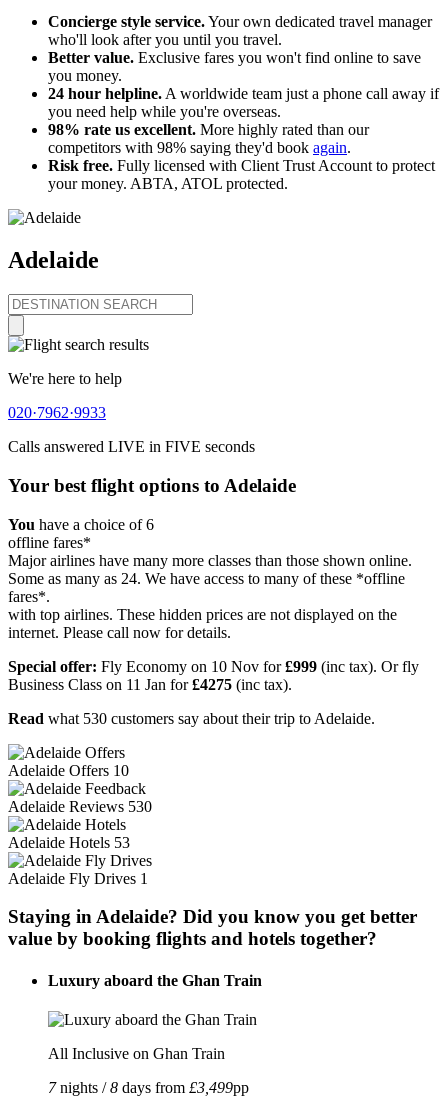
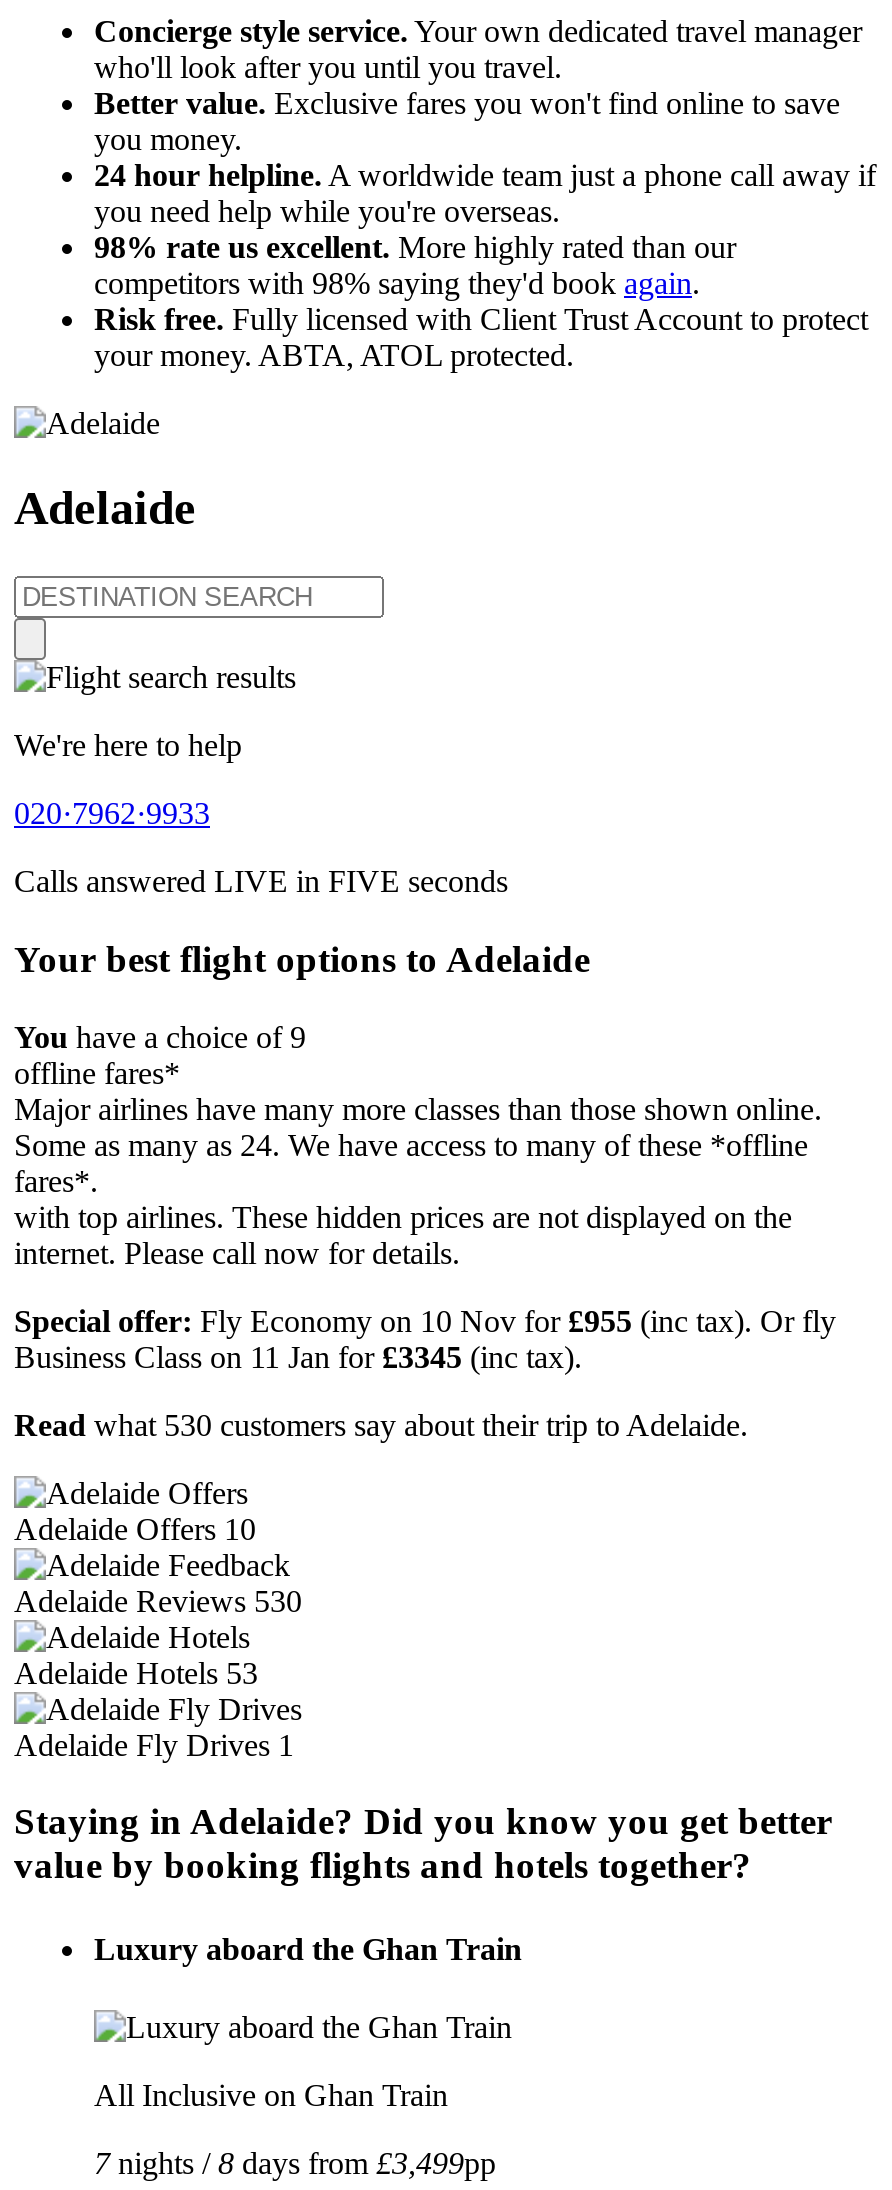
[8,516,154,533] You have a choice of 6 -> [14,1019,306,1053] You have a choice of 9
[8,658,419,675] Special offer: Fly Economy on 10 Nov for £999 (inc tax). Or fly -> [14,1303,836,1337] Special offer: Fly Economy on 10 Nov for £955 (inc tax). Or fly
[8,676,292,693] Business Class on 11 Jan for £4275 (inc tax). -> [14,1339,582,1373] Business Class on 11 Jan for £3345 (inc tax).

